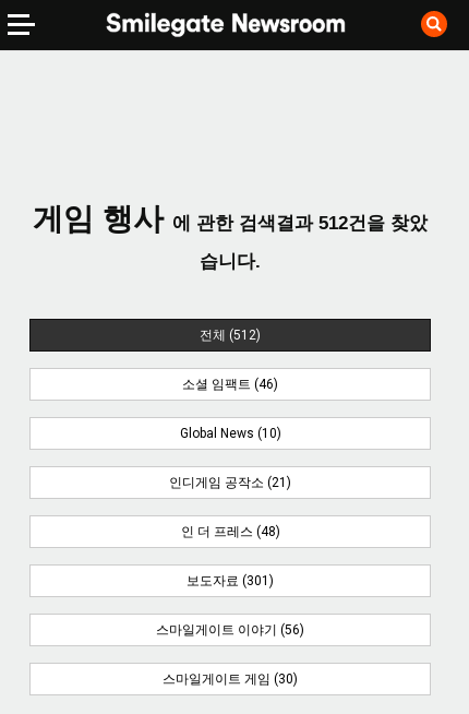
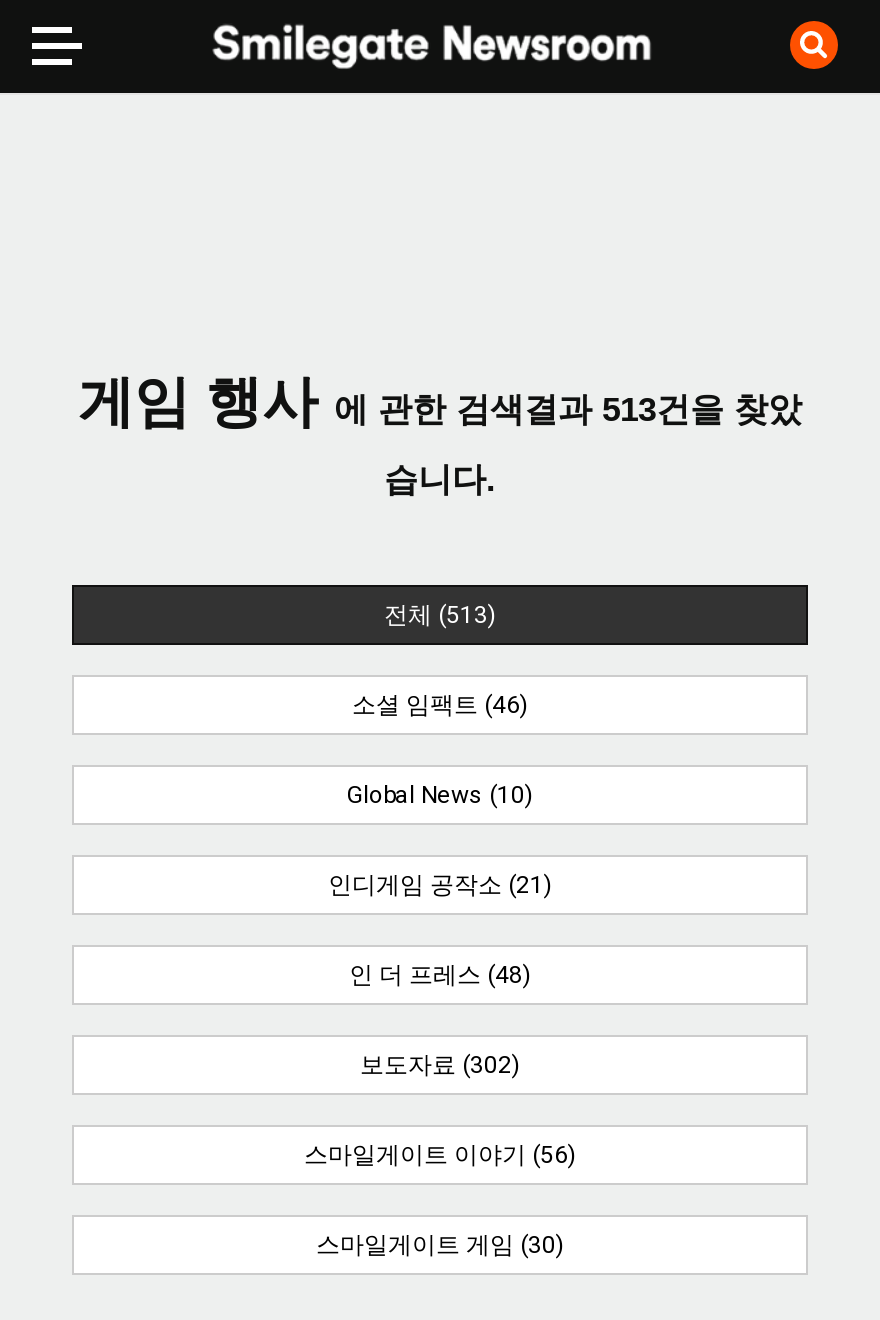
[33,202,428,236] 게임 행사 에 관한 검색결과512건을 찾았 -> [78,371,802,433] 게임 행사 에 관한 검색결과513건을 찾았
[200,328,261,343] 전체 (512) -> [384,601,496,629] 전체 (513)
[187,573,274,588] 보도자료 (301) -> [360,1051,520,1079] 보도자료 (302)

